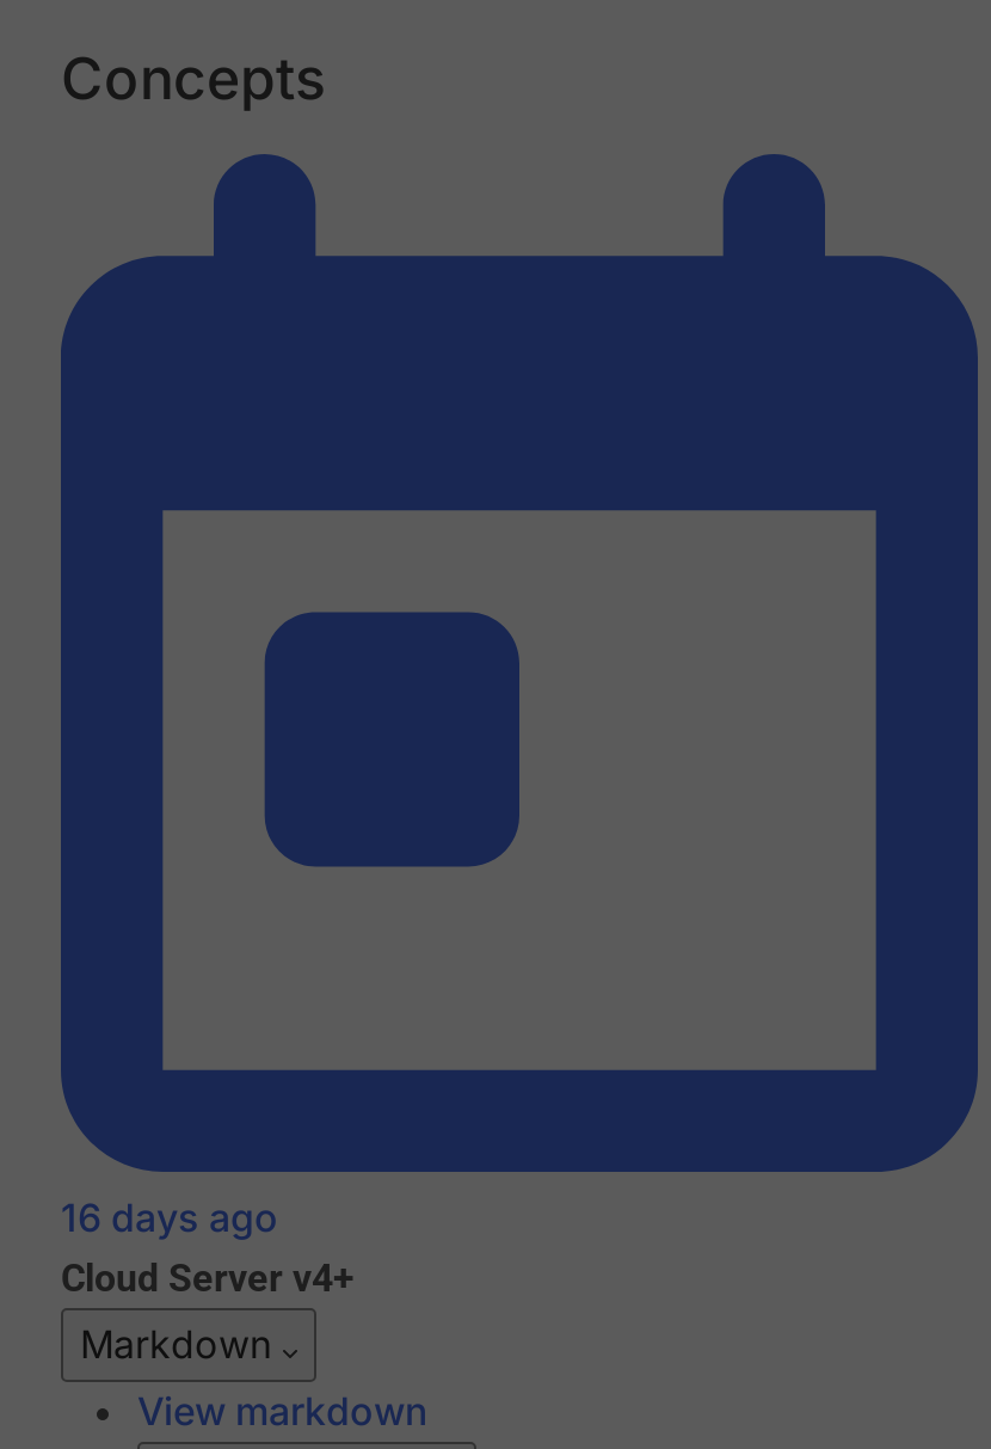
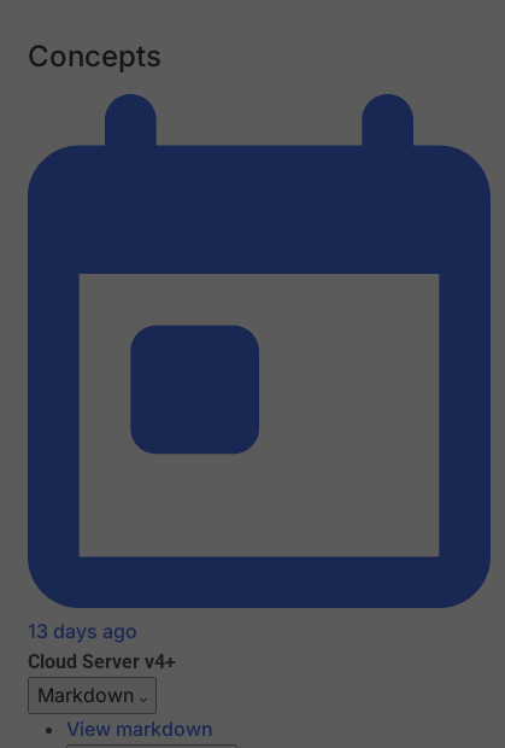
[61,1195,278,1242] 16 days ago -> [28,620,137,644] 13 days ago

